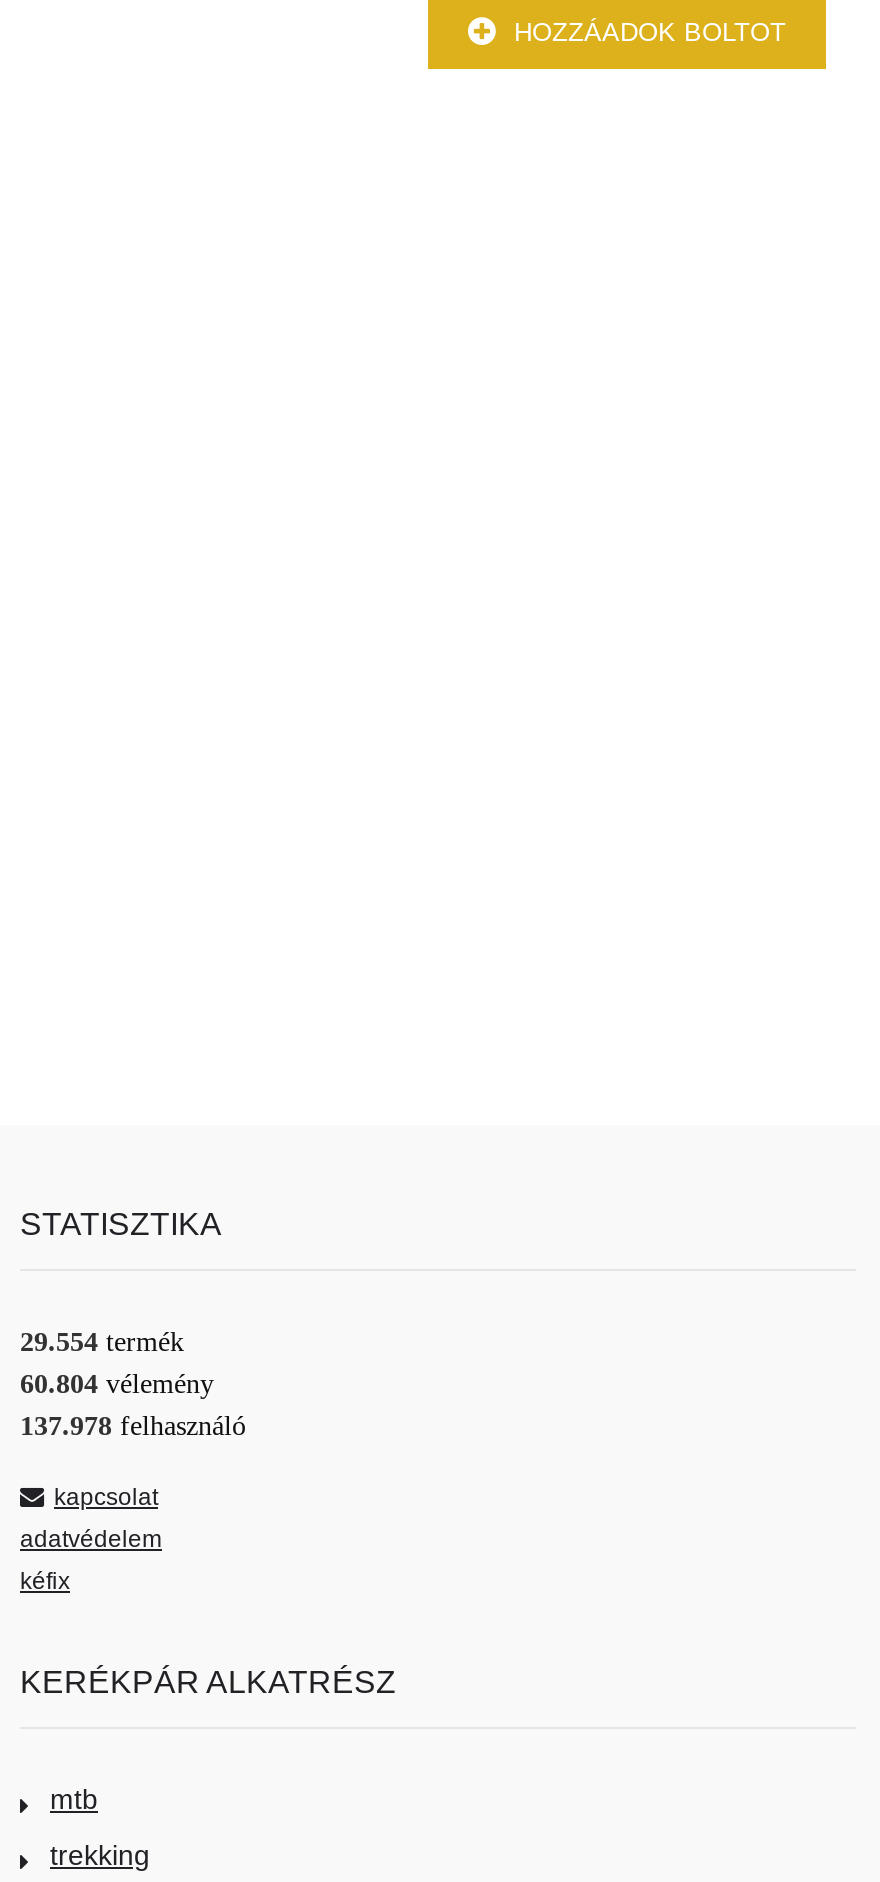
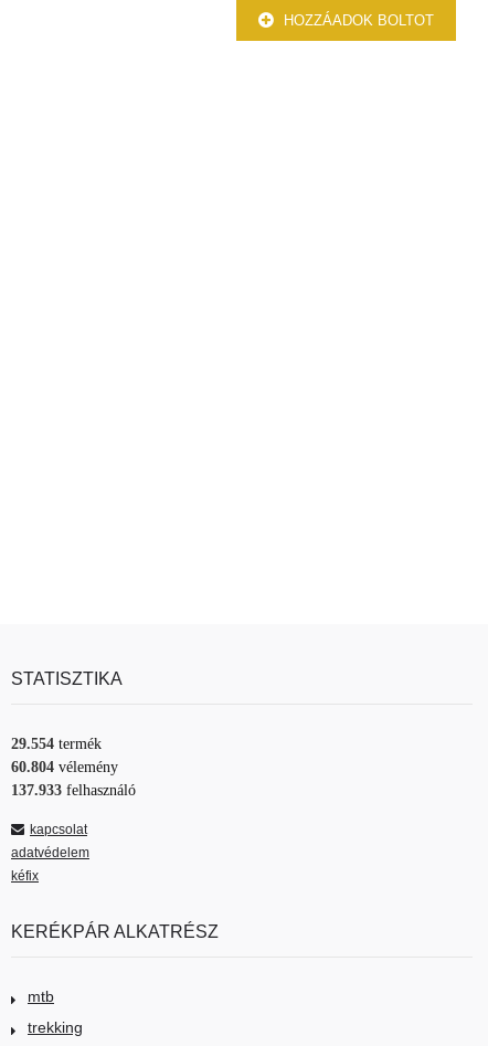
[20,1411,246,1441] 137.978 felhasználó -> [11,782,136,799] 137.933 felhasználó

